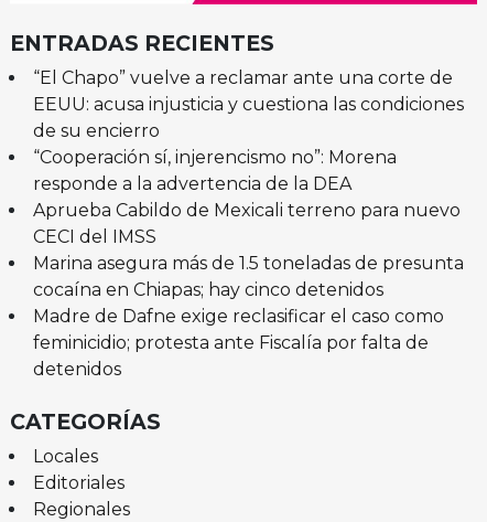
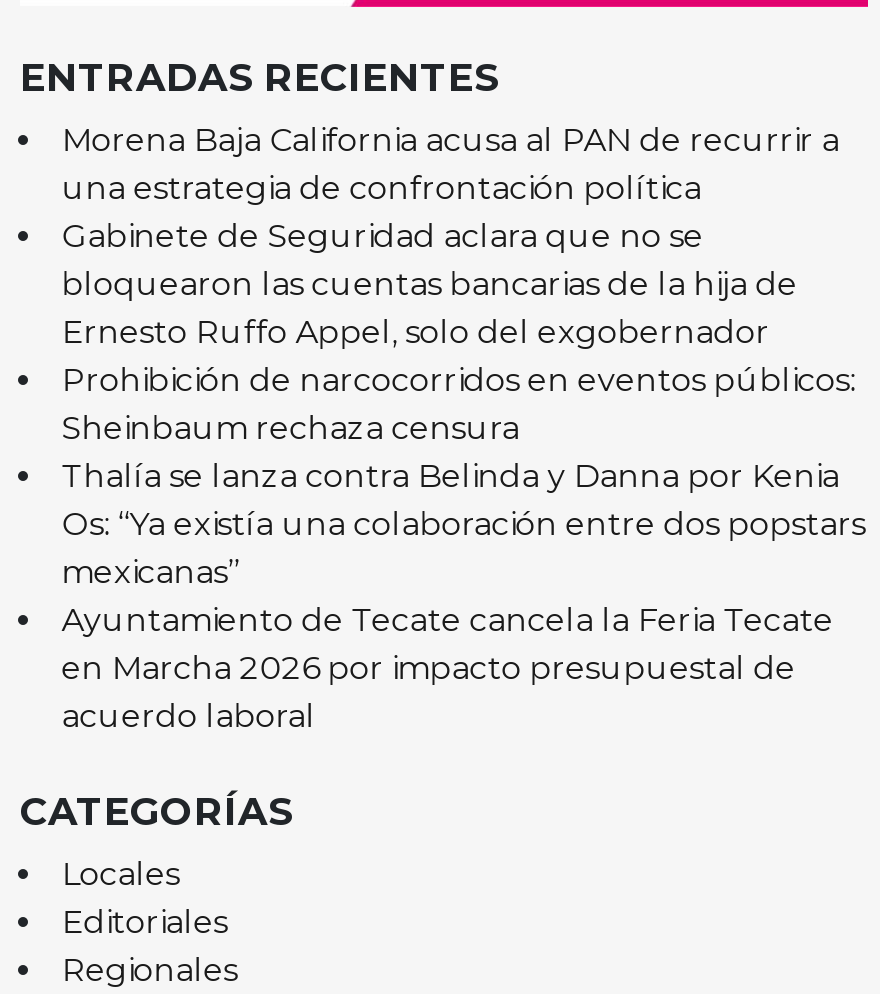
[33,67,464,379] “El Chapo” vuelve a reclamar ante una corte de | EEUU: acusa injusticia y cuestiona las condiciones | de su encierro | “Cooperación sí, injerencismo no”: Morena | responde a la advertencia de la DEA | Aprueba Cabildo de Mexicali terreno para nuevo | CECI del IMSS | Marina asegura más de 1.5 toneladas de presunta | cocaína en Chiapas; hay cinco detenidos | Madre de Dafne exige reclasificar el caso como | feminicidio; protesta ante Fiscalía por falta de | detenidos -> [62,121,866,735] Morena Baja California acusa al PAN de recurrir a | una estrategia de confrontación política | Gabinete de Seguridad aclara que no se | bloquearon las cuentas bancarias de la hija de | Ernesto Ruffo Appel, solo del exgobernador | Prohibición de narcocorridos en eventos públicos: | Sheinbaum rechaza censura | Thalía se lanza contra Belinda y Danna por Kenia | Os: “Ya existía una colaboración entre dos popstars | mexicanas” | Ayuntamiento de Tecate cancela la Feria Tecate | en Marcha 2026 por impacto presupuestal de | acuerdo laboral

